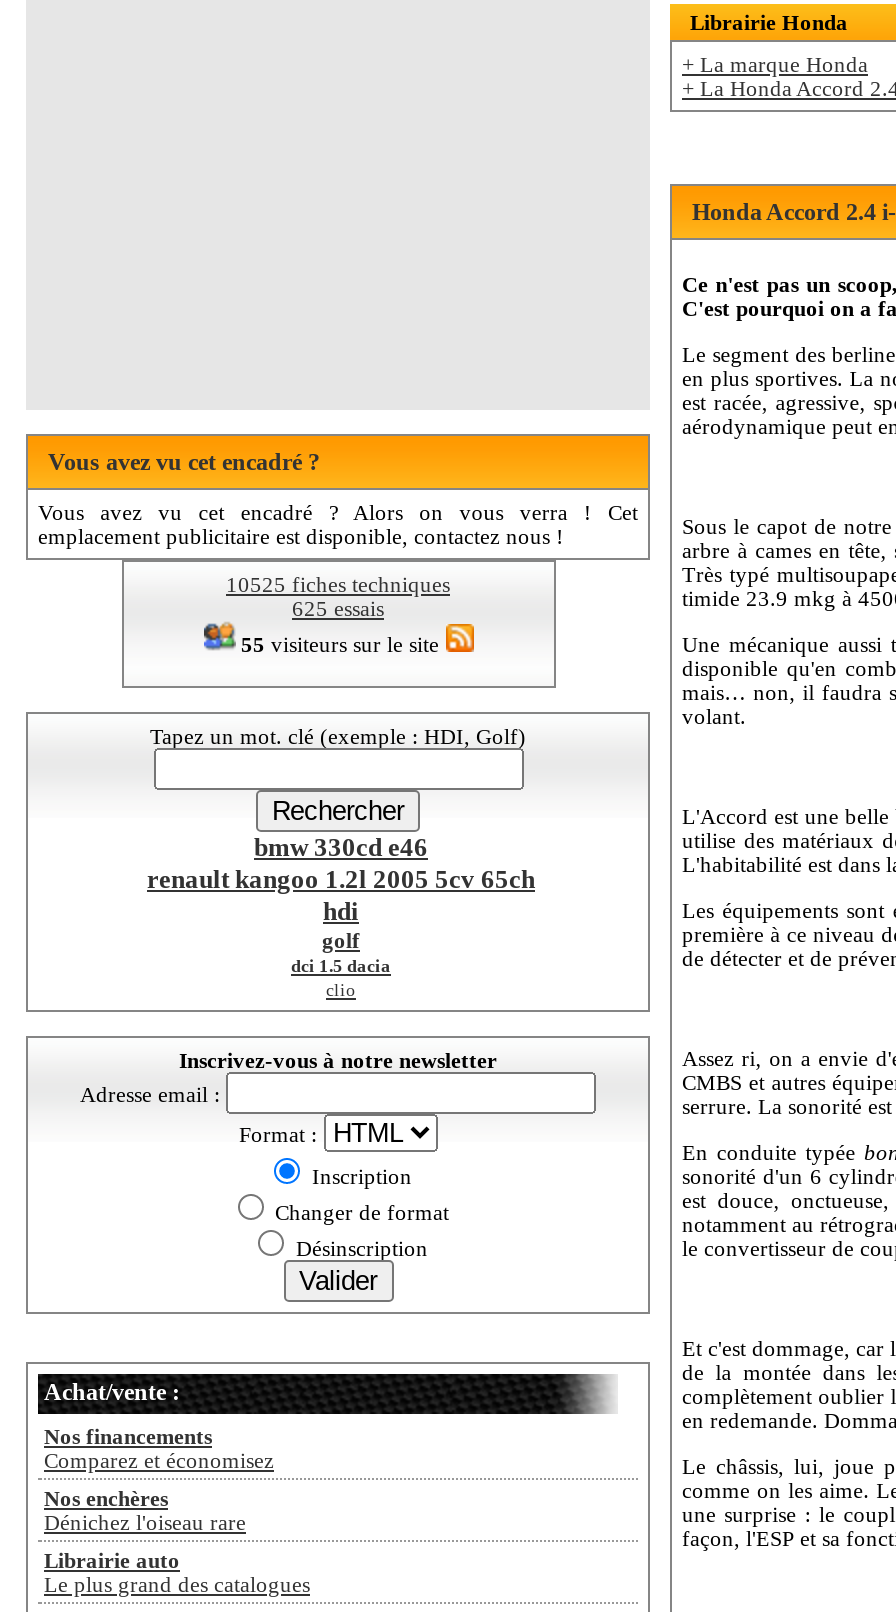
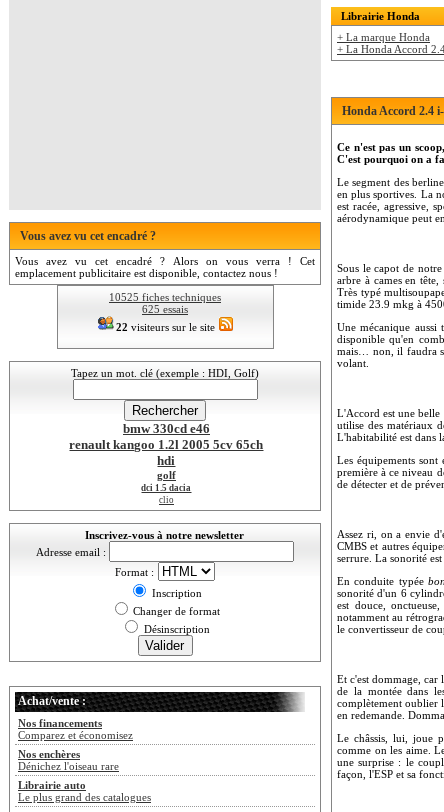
[241,632,445,656] 55 visiteurs sur le site -> [116,321,218,333] 22 visiteurs sur le site

